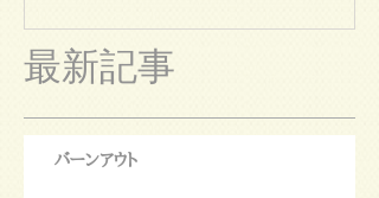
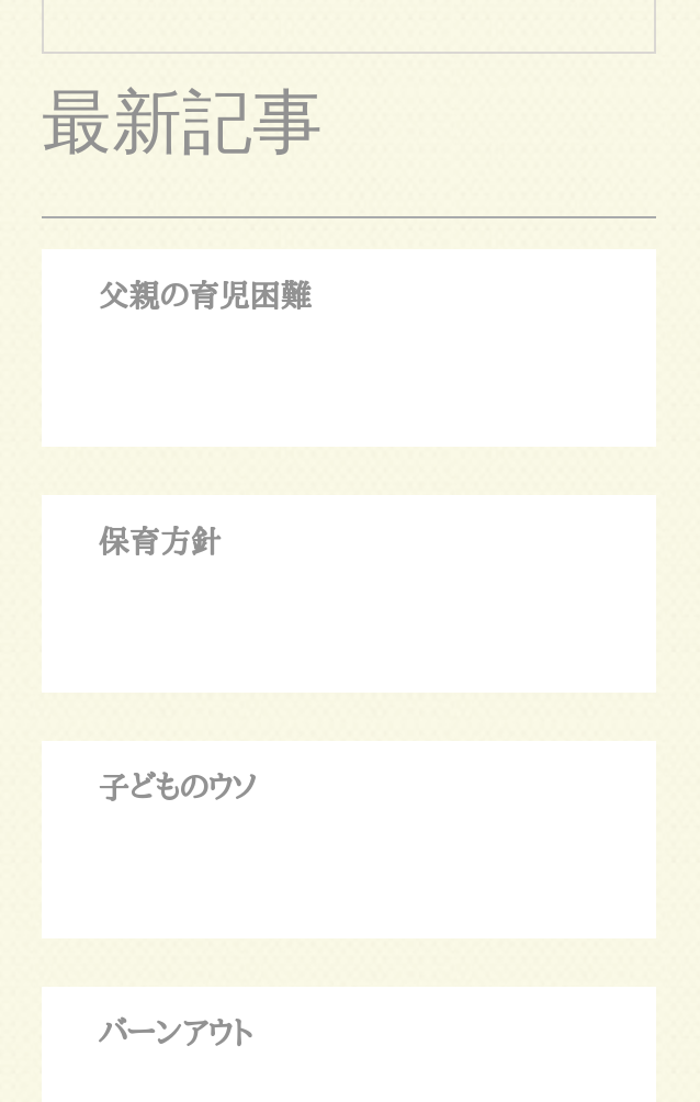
none -> [99,279,312,310] 父親の育児困難
none -> [99,525,222,555] 保育方針
none -> [99,771,257,801] 子どものウソ

